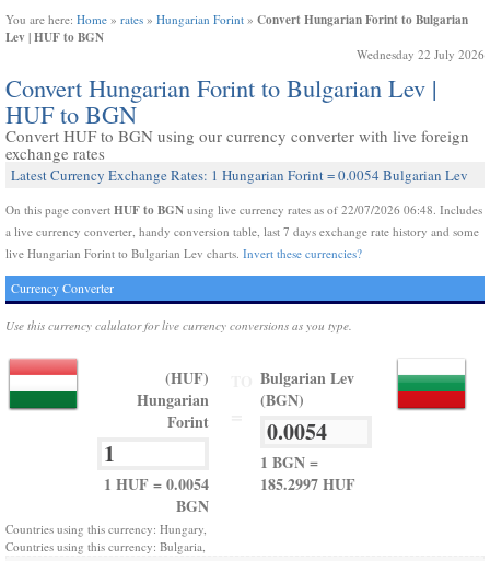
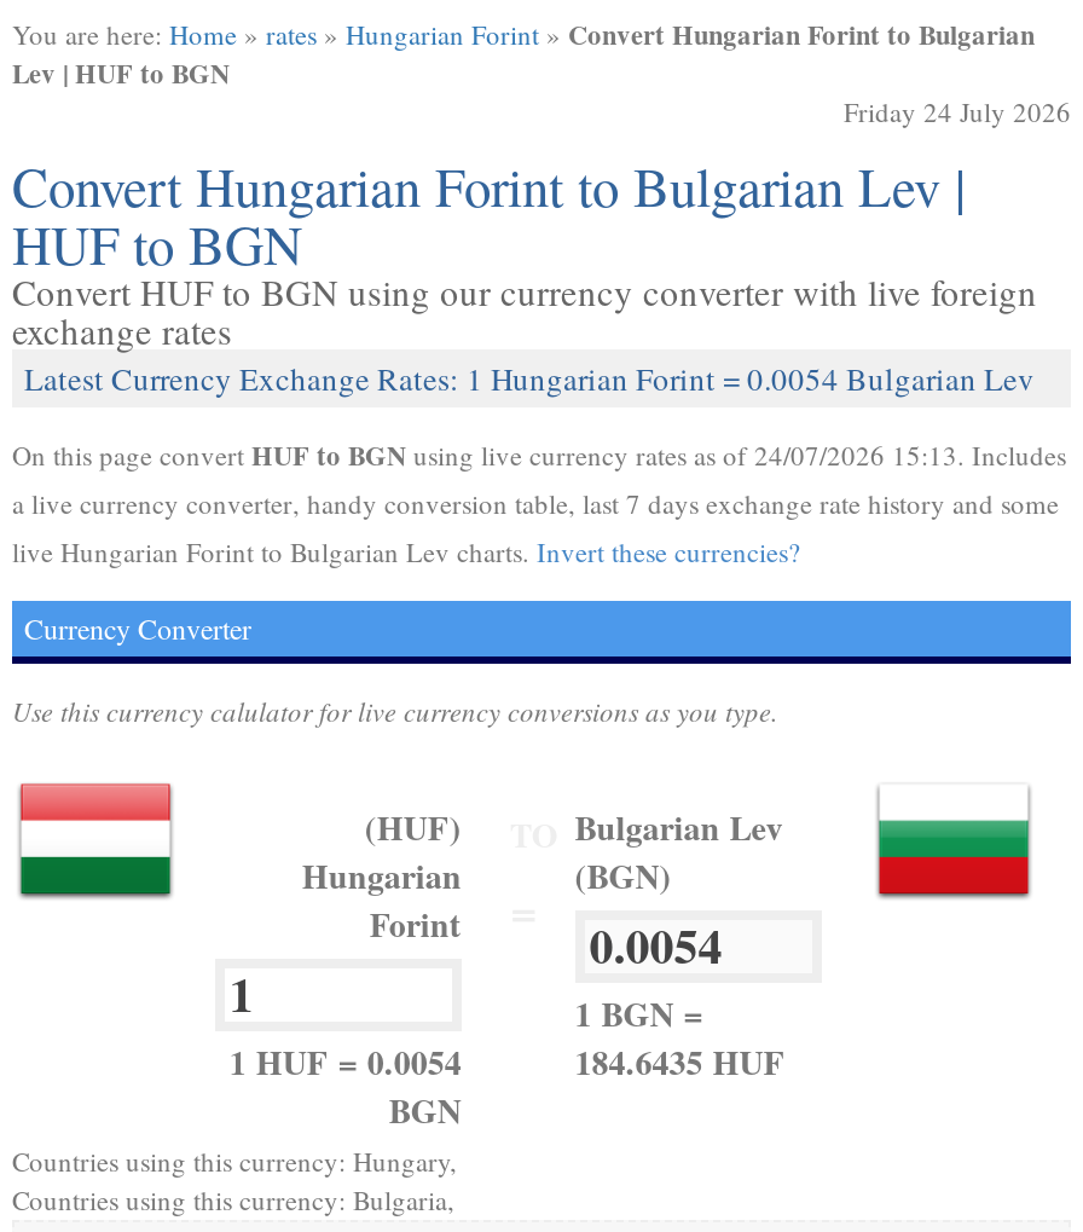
[357,46,485,62] Wednesday 22 July 2026 -> [844,93,1071,129] Friday 24 July 2026
[5,200,482,219] On this page convert HUF to BGN using live currency rates as of 22/07/2026 06:48. Includes -> [12,434,1066,475] On this page convert HUF to BGN using live currency rates as of 24/07/2026 15:13. Includes
[260,472,355,495] 185.2997 HUF -> [575,1036,785,1087] 184.6435 HUF

